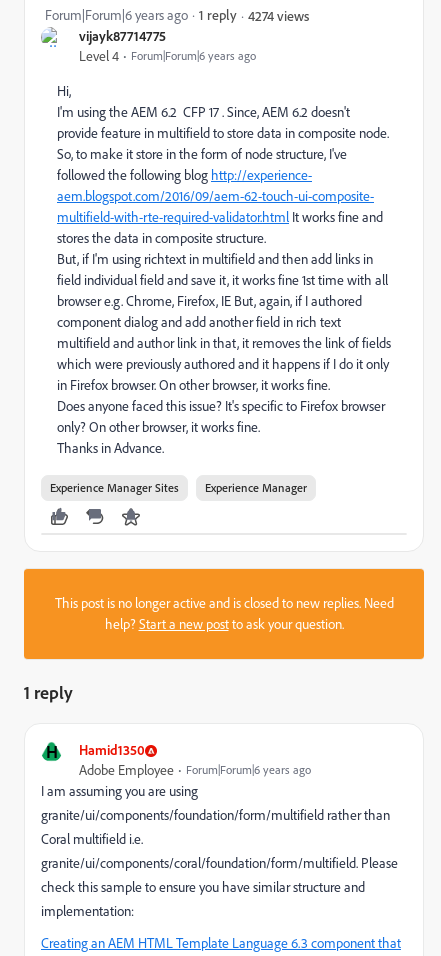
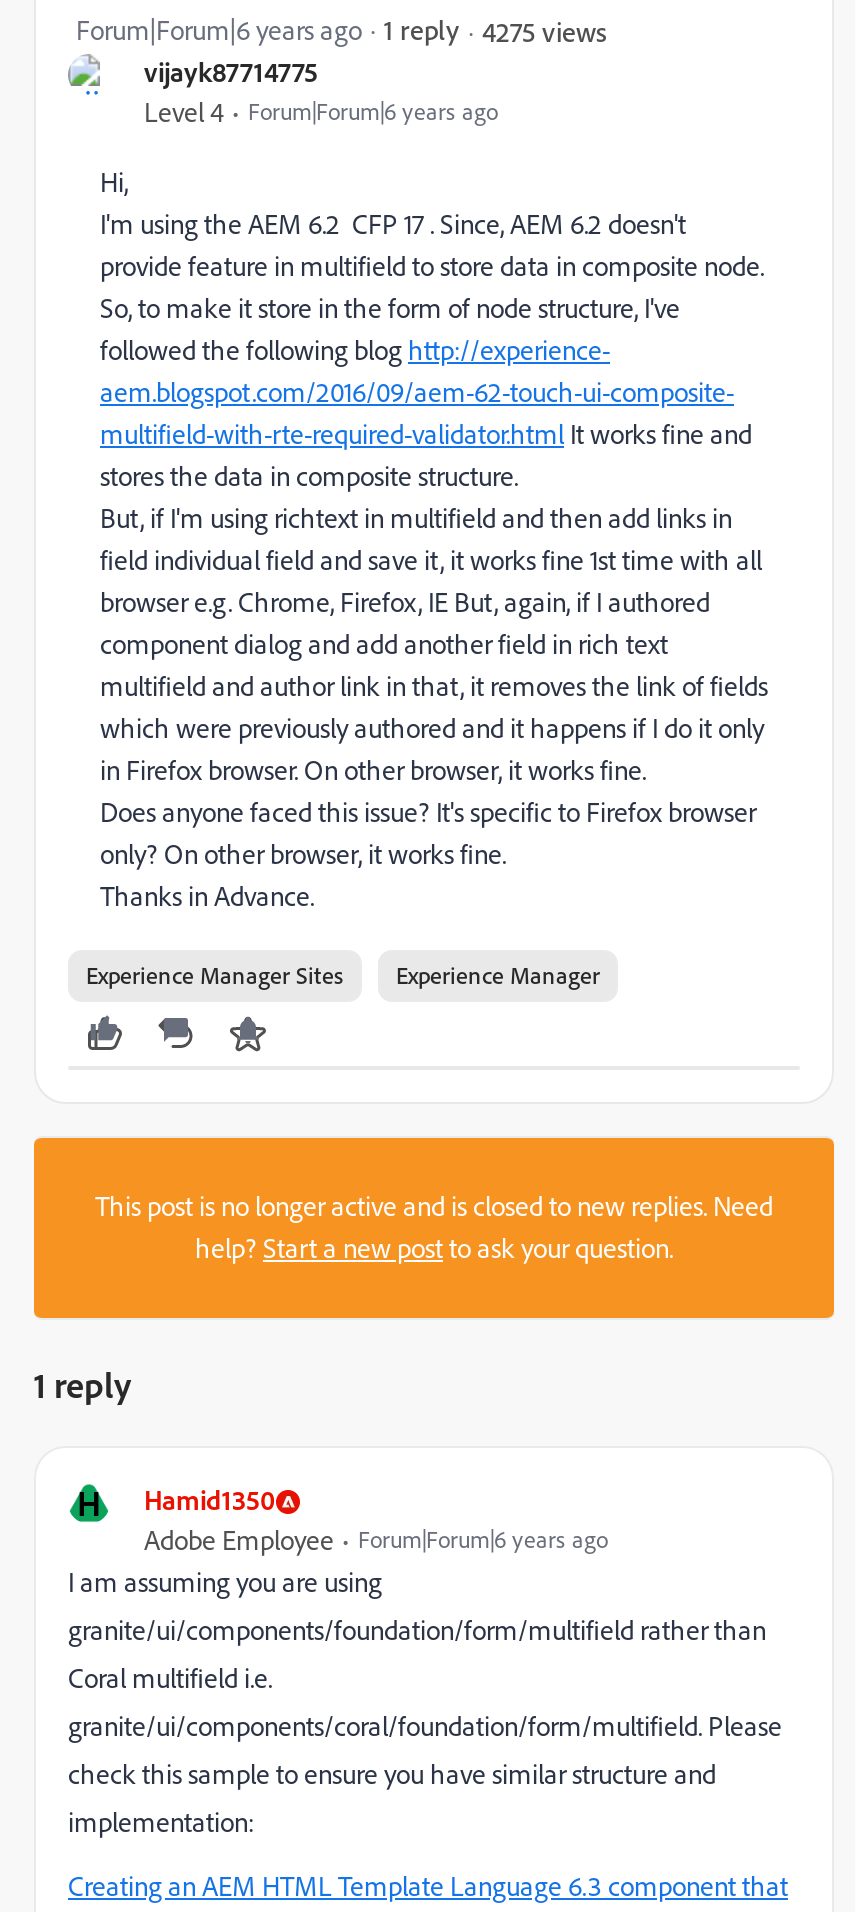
[248,6,309,23] 4274 views -> [482,13,606,47] 4275 views

